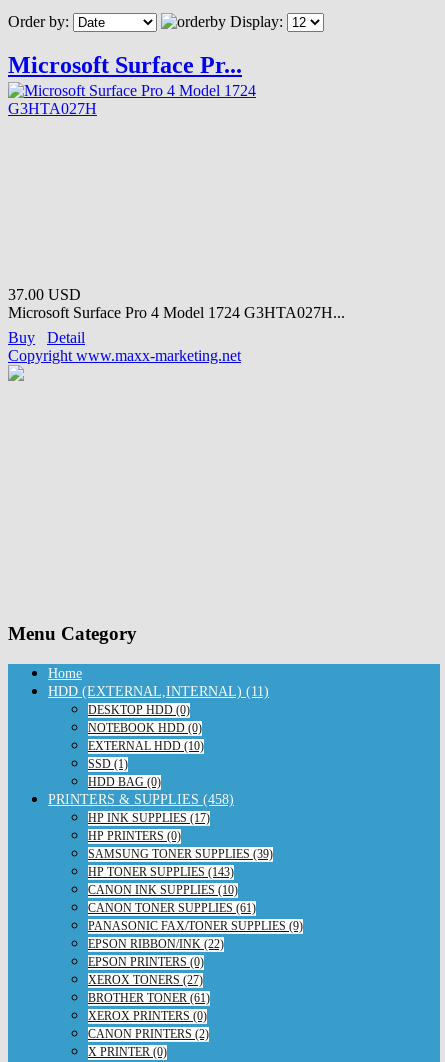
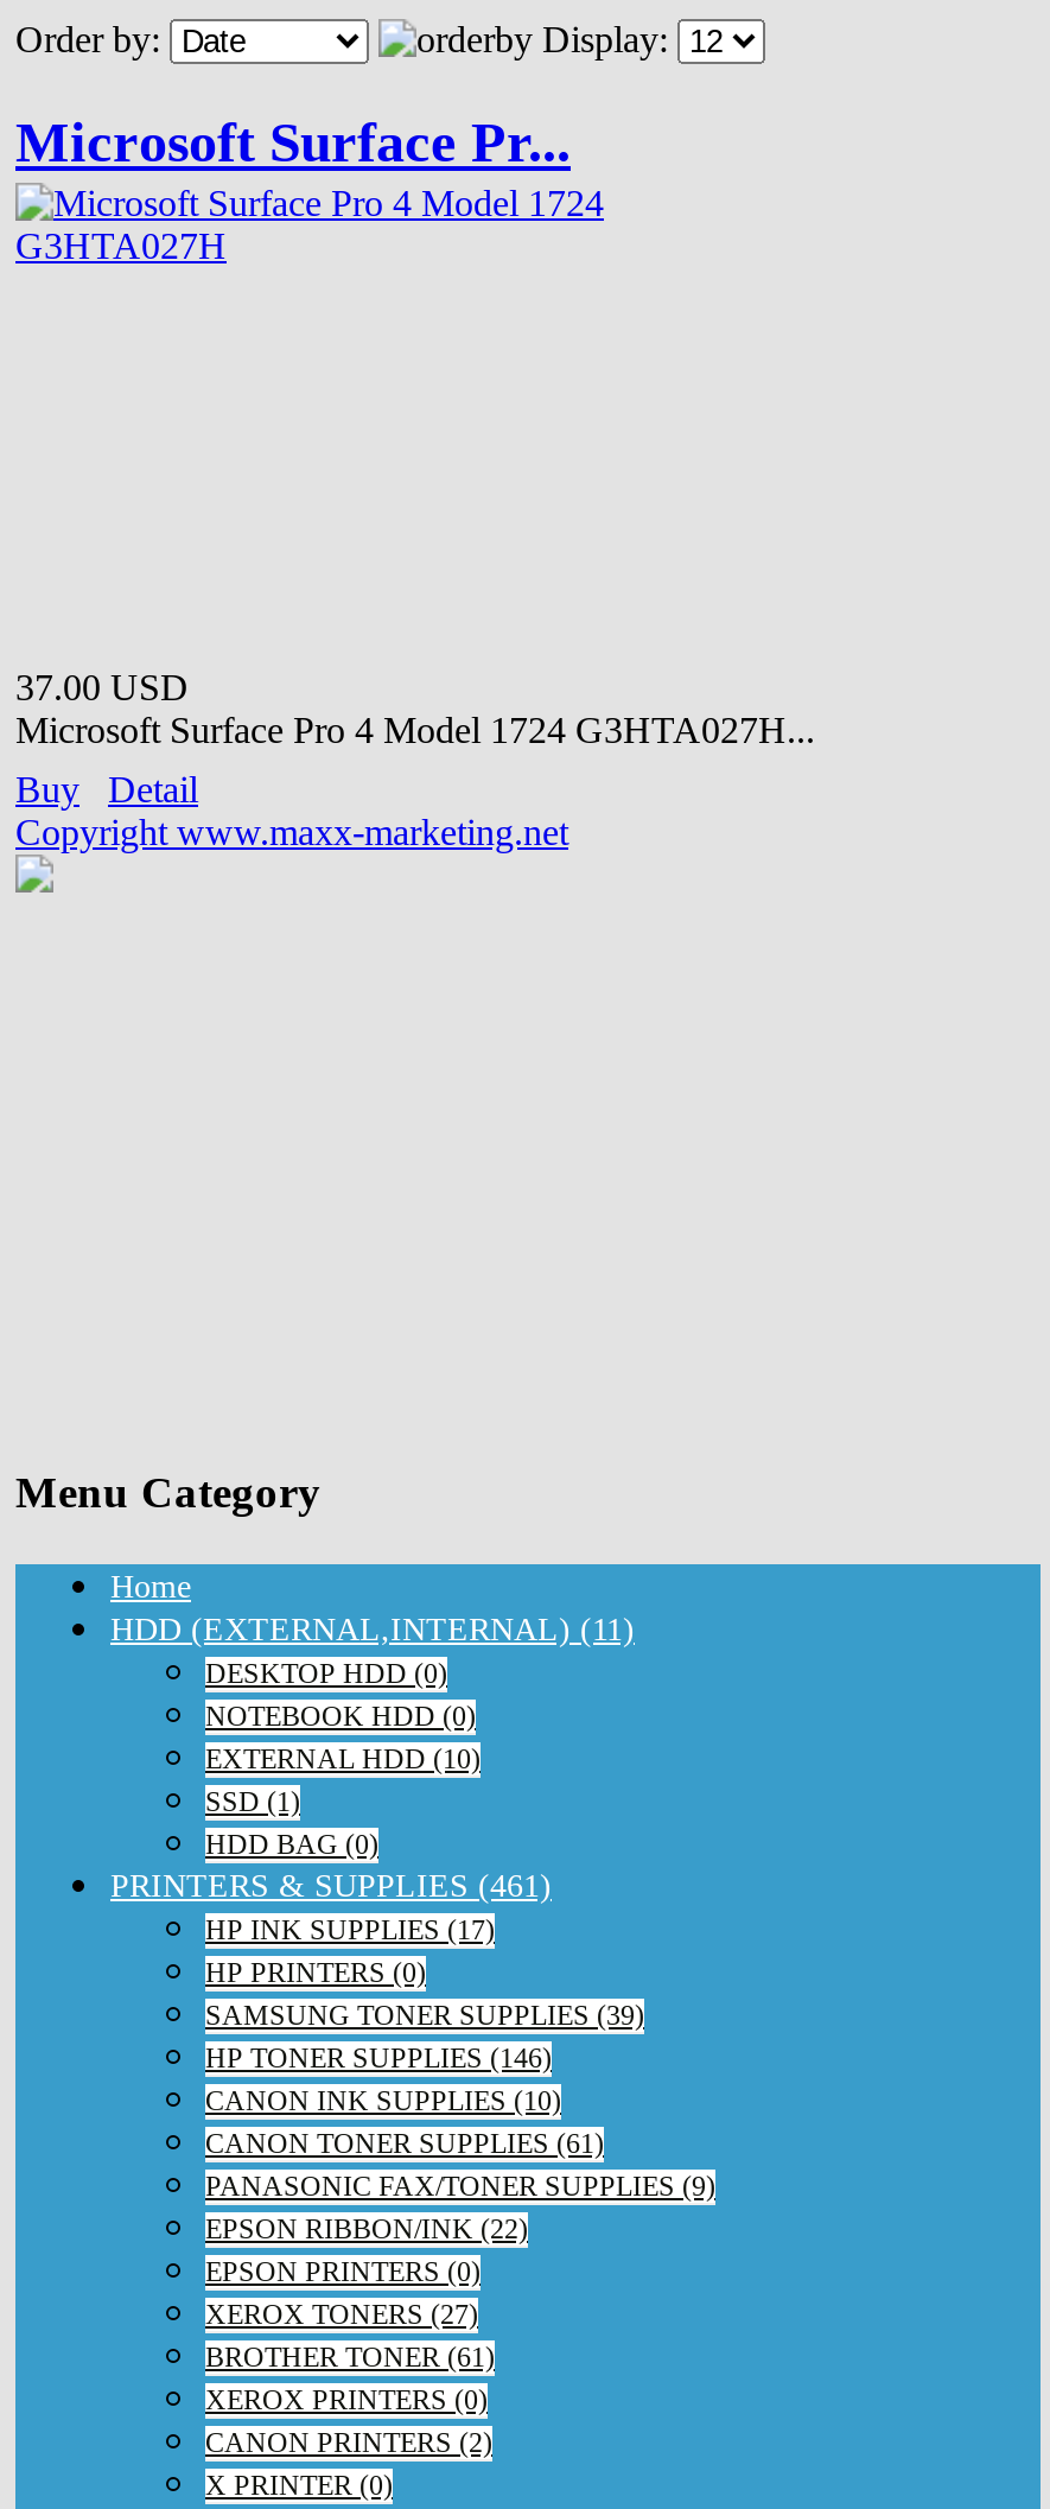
[48,792,234,807] PRINTERS & SUPPLIES (458) -> [110,1869,552,1904] PRINTERS & SUPPLIES (461)
[88,865,234,879] HP TONER SUPPLIES (143) -> [205,2042,552,2075] HP TONER SUPPLIES (146)

